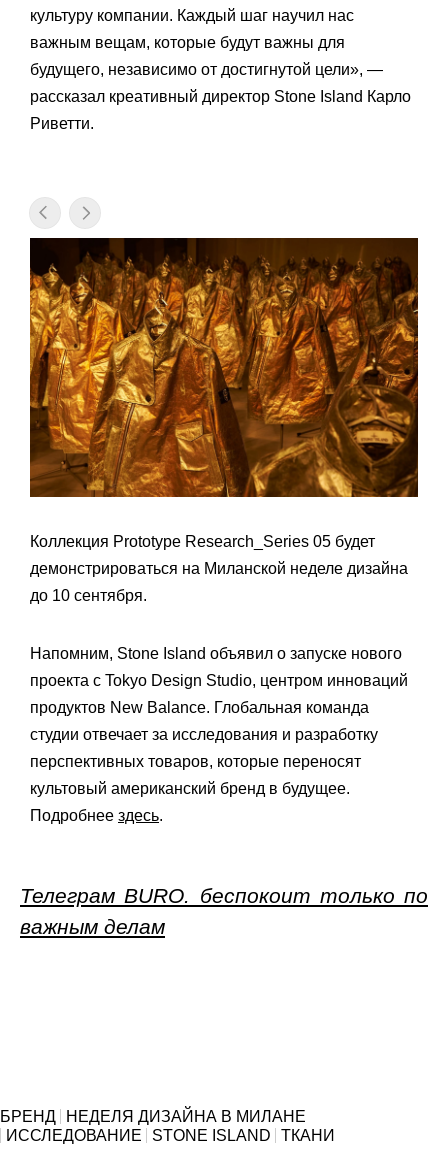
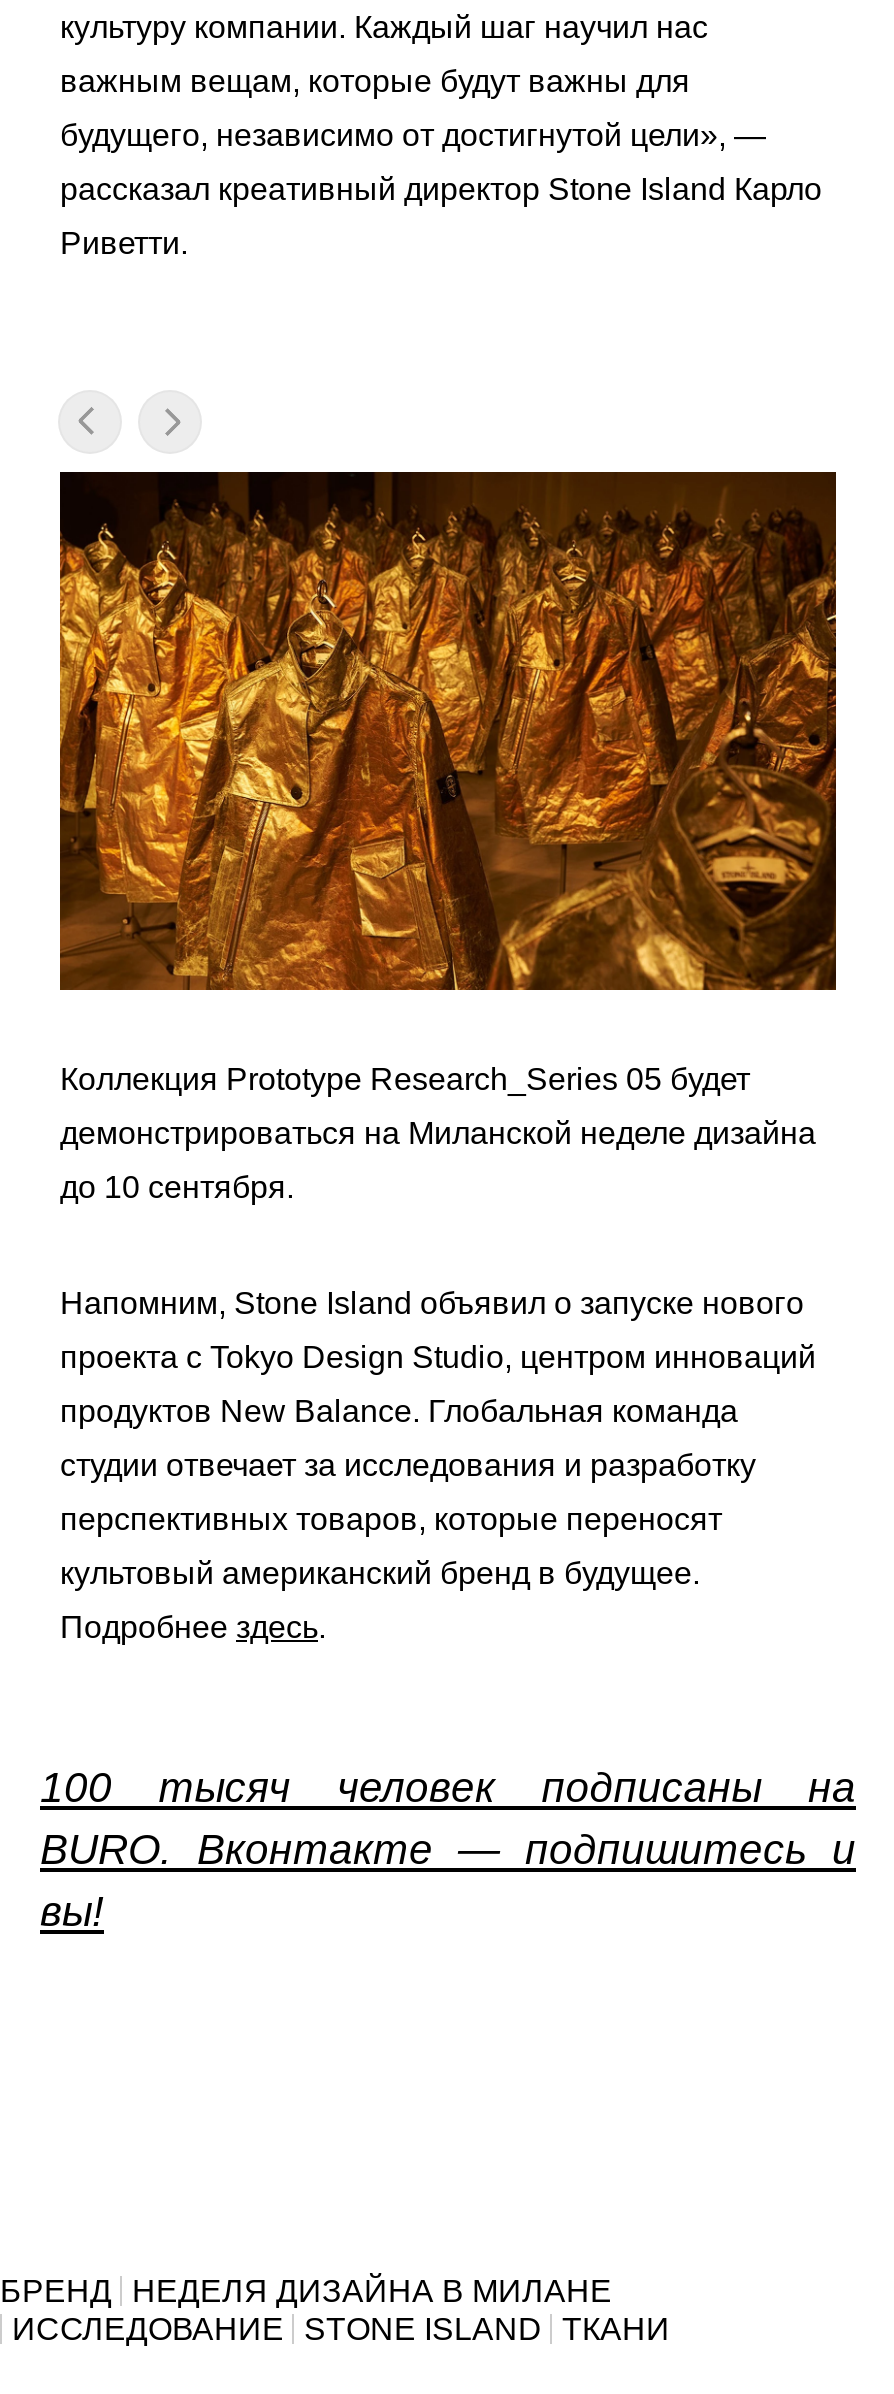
[20,884,428,938] Телеграм BURO. беспокоит только по | важным делам -> [40,1764,856,1934] 100 тысяч человек подписаны на | BURO. Вконтакте — подпишитесь и | вы!

